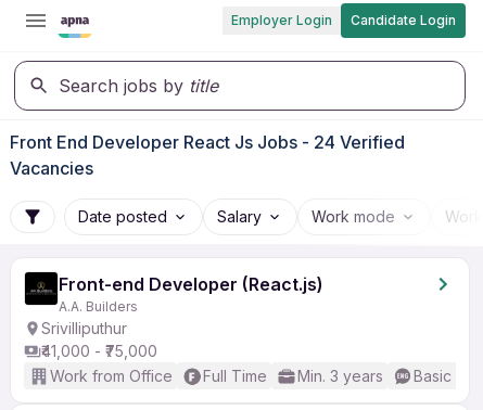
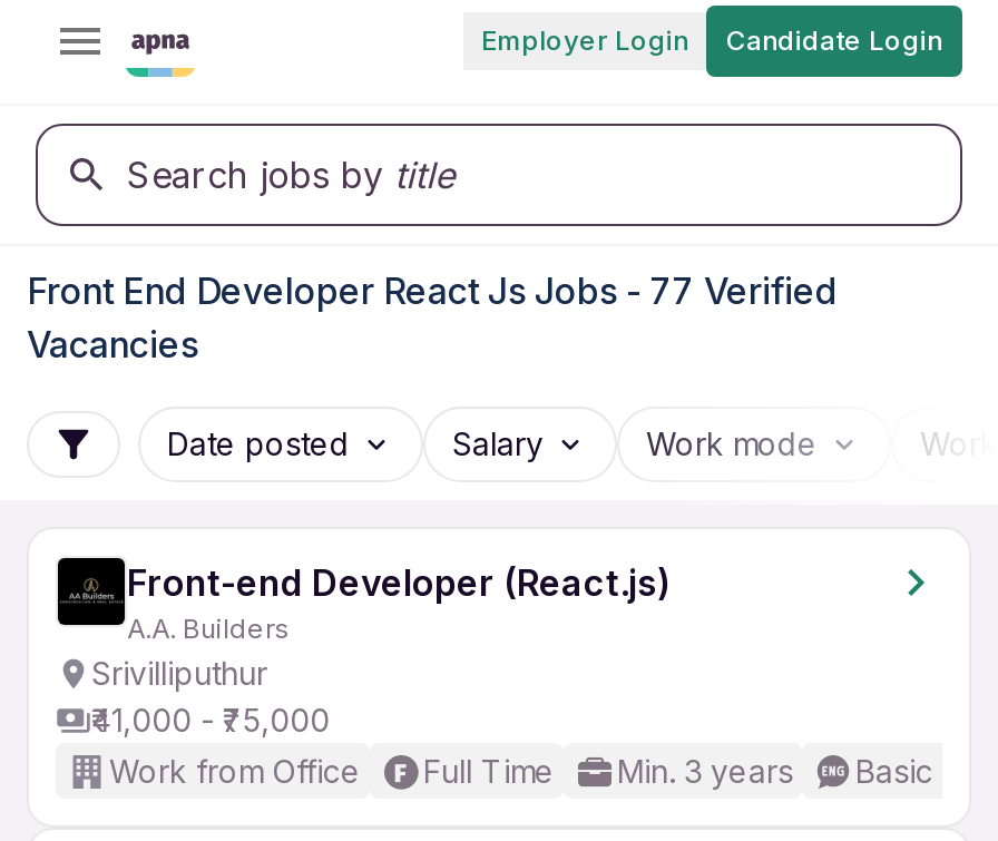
[10,131,405,153] Front End Developer React Js Jobs - 24 Verified -> [27,268,838,313] Front End Developer React Js Jobs - 77 Verified

